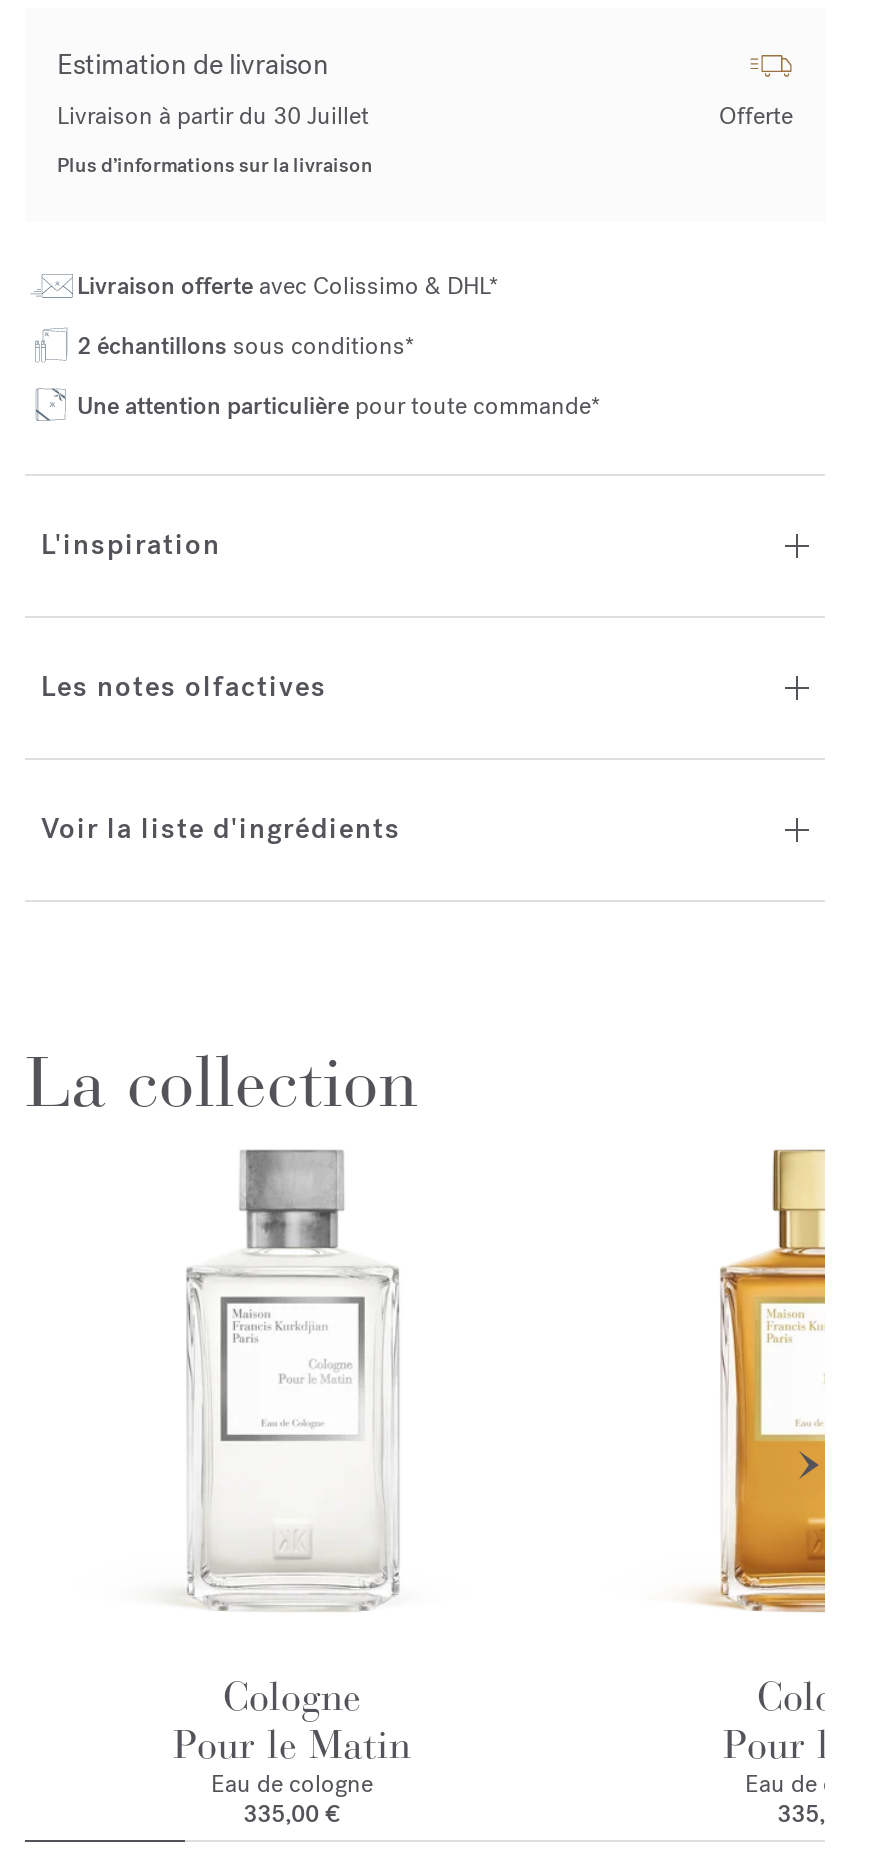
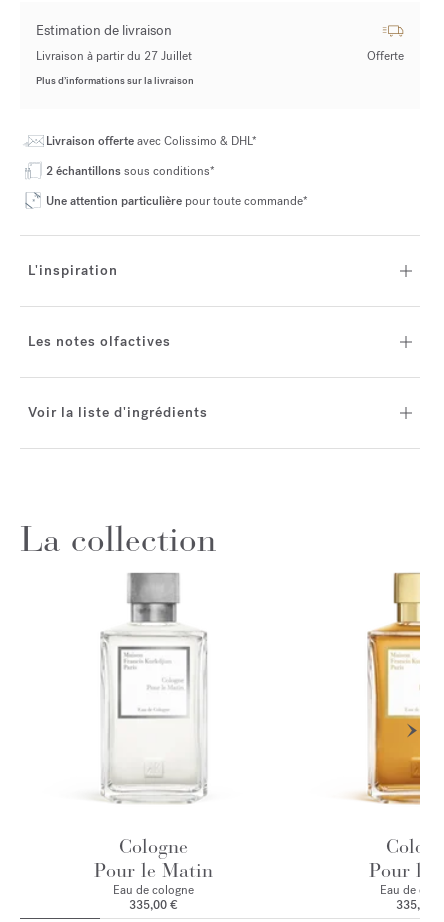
[57,99,369,131] Livraison à partir du 30 Juillet -> [36,47,192,63] Livraison à partir du 27 Juillet

